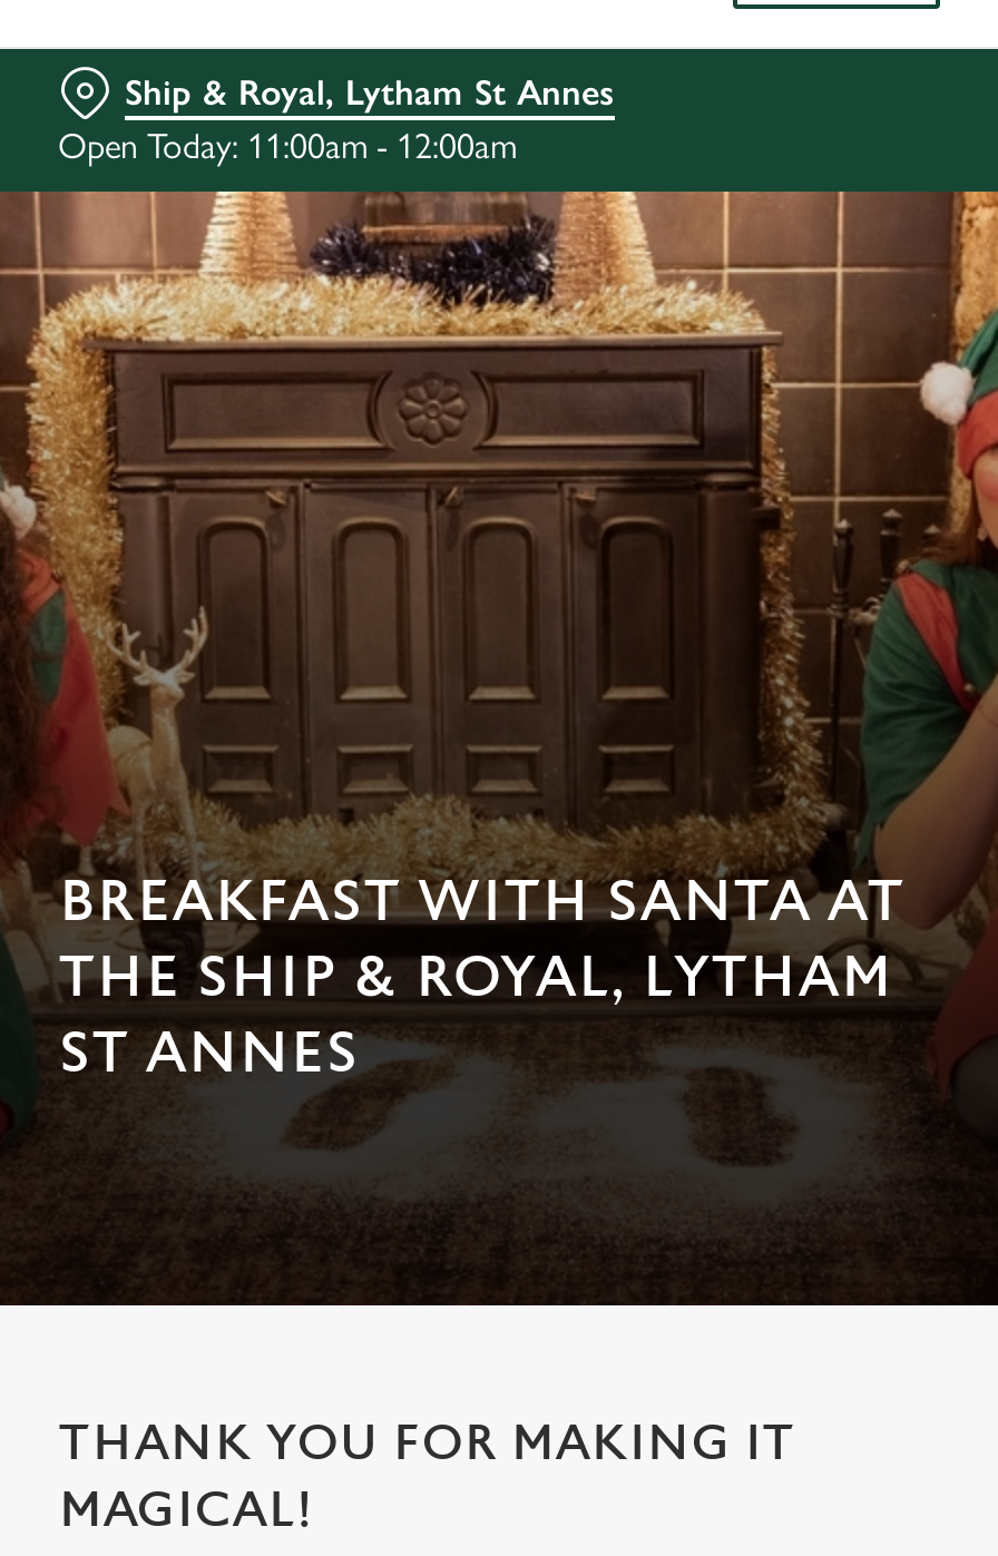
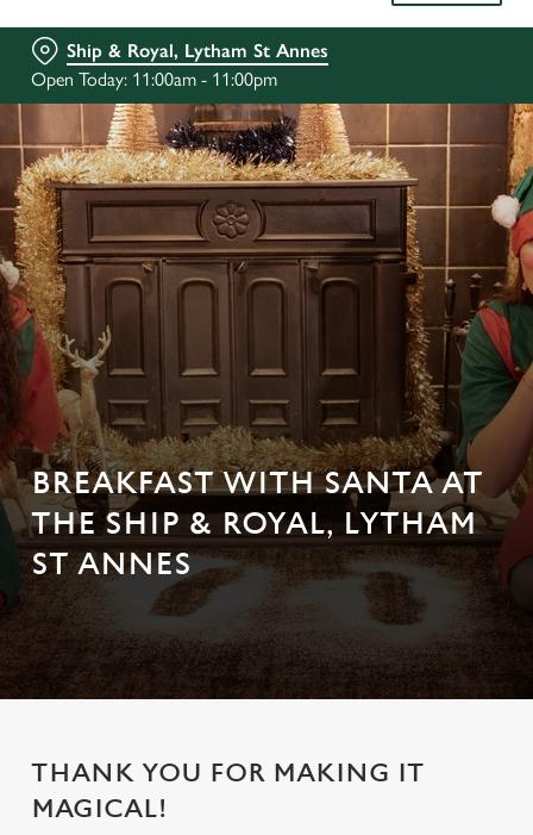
[58,125,517,167] Open Today: 11:00am - 12:00am -> [31,68,277,91] Open Today: 11:00am - 11:00pm

